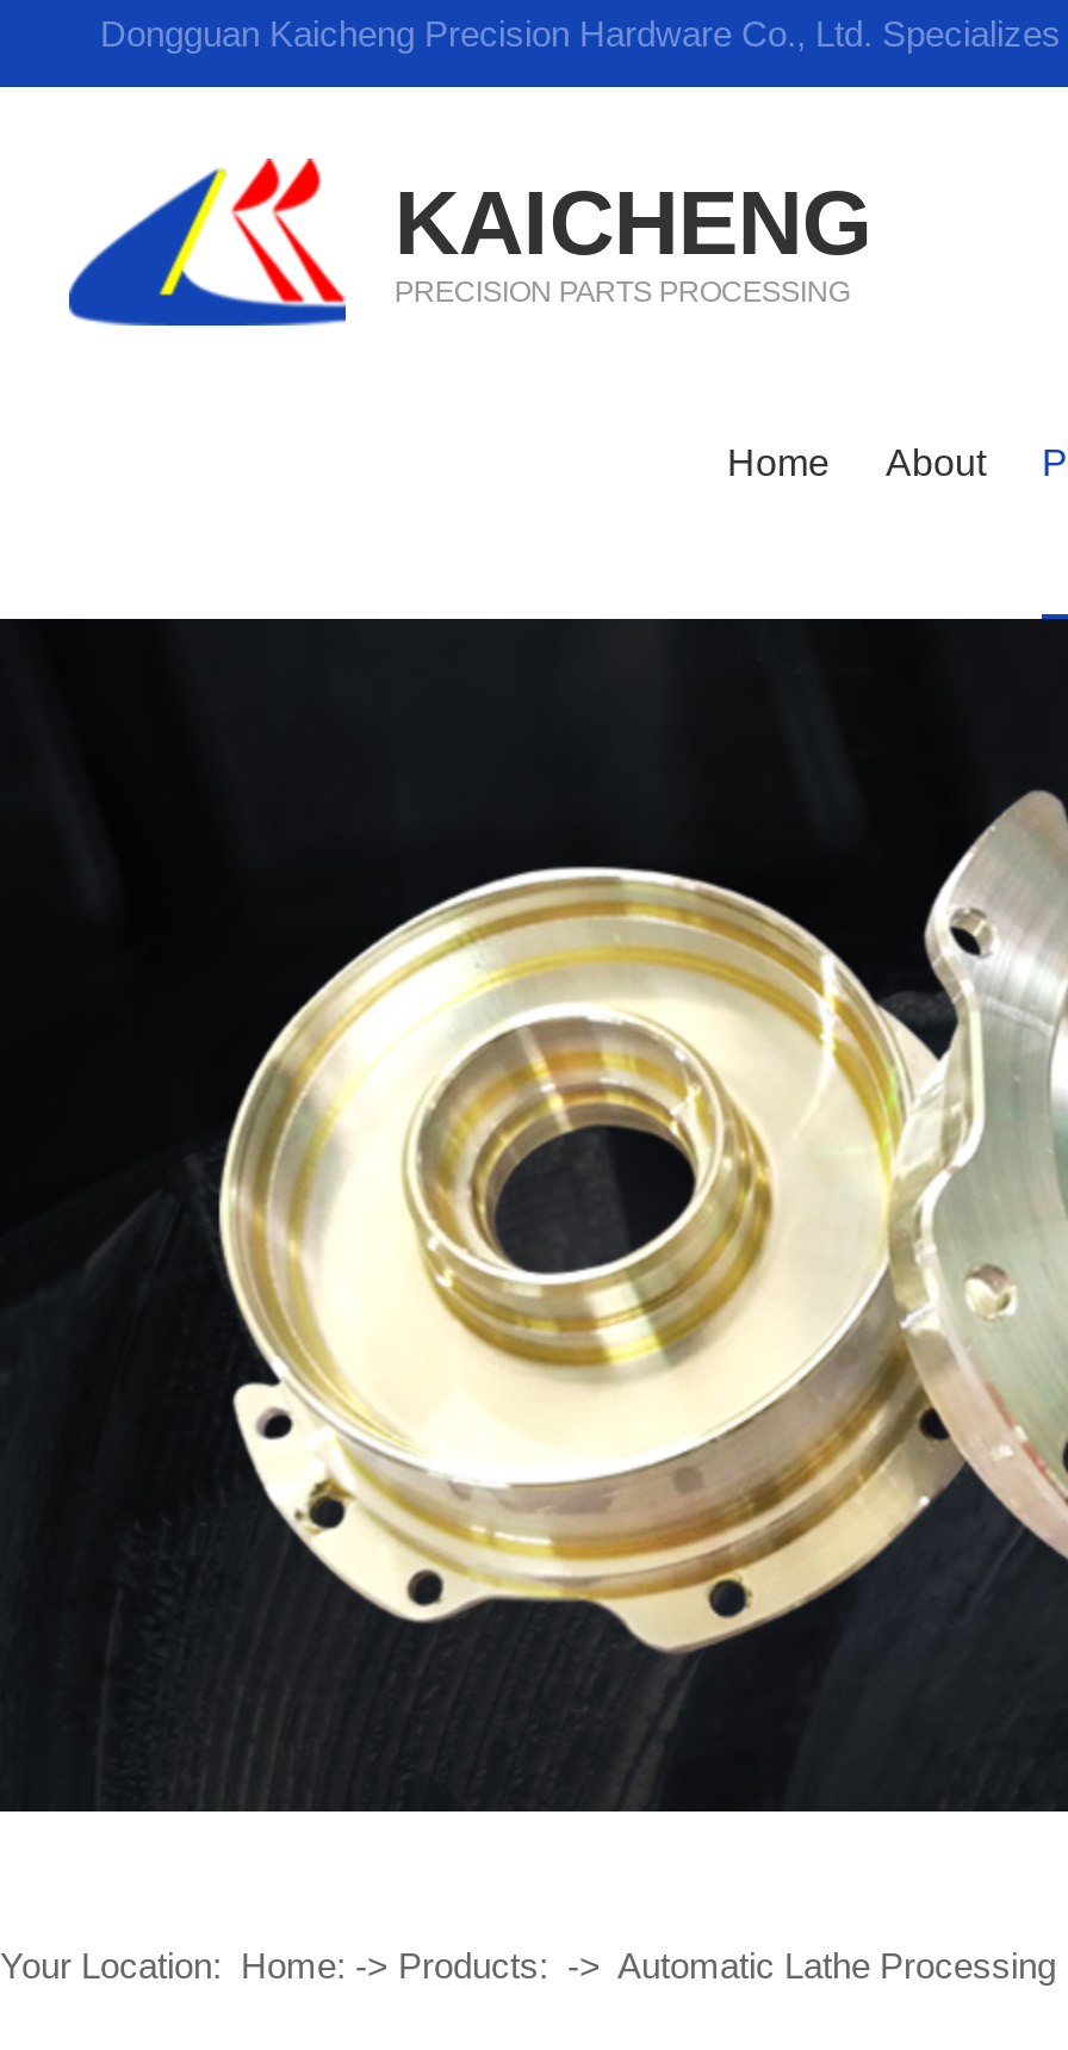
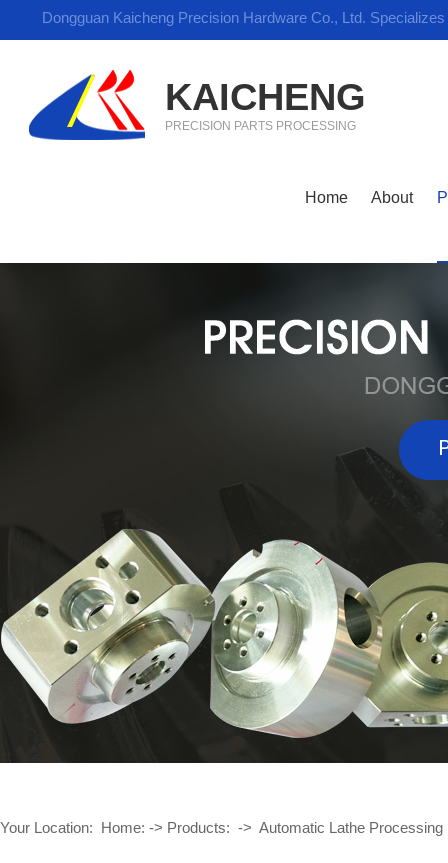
[7,619,1061,1752] [image] -> [3,263,445,739] [image]

